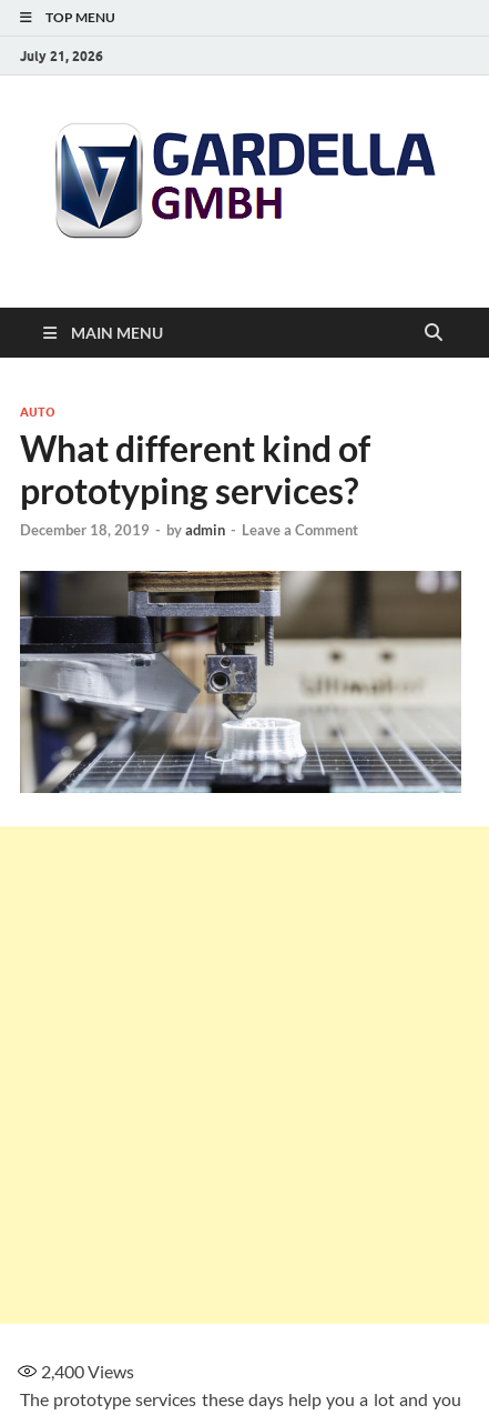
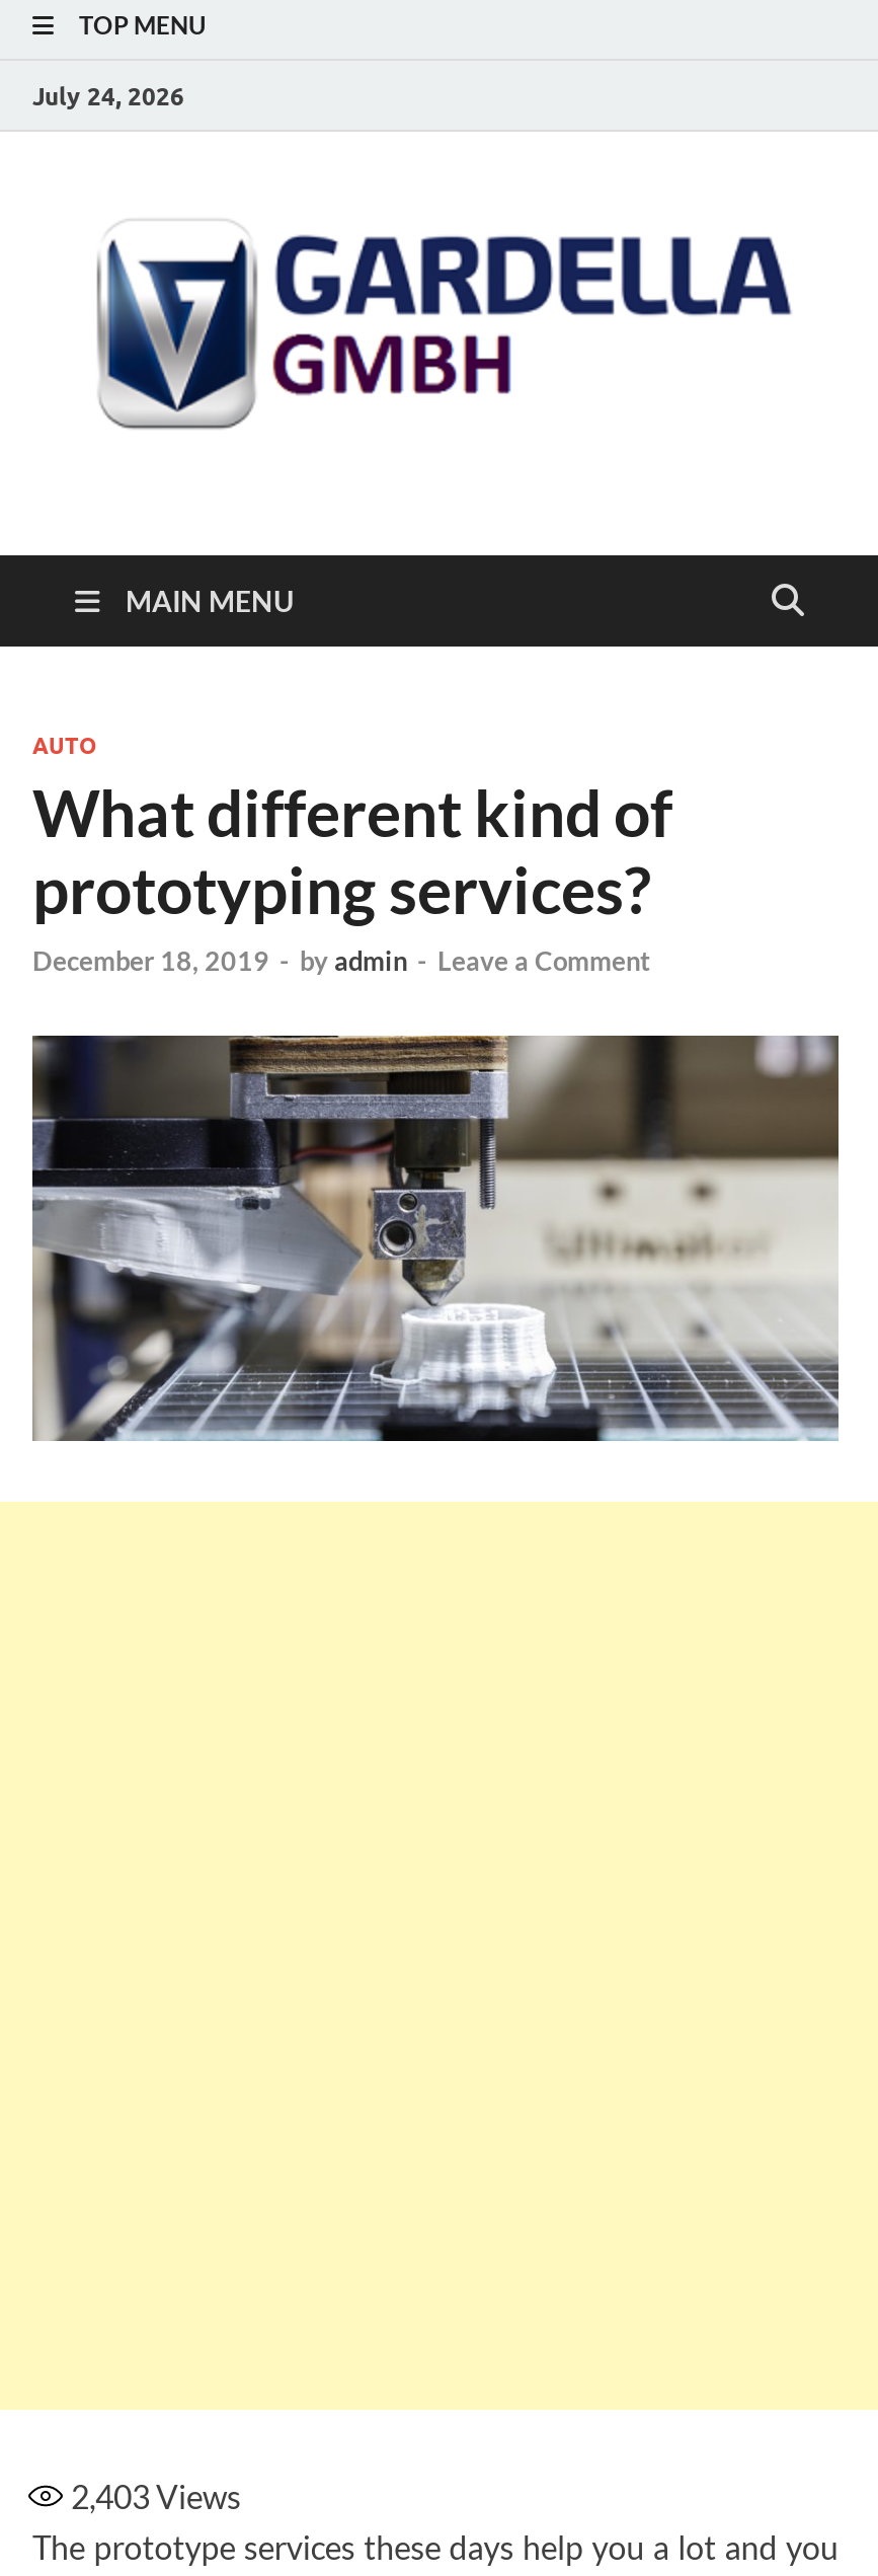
[20,47,103,64] July 21, 2026 -> [32,80,184,110] July 24, 2026
[41,1360,134,1382] 2,400 Views -> [71,2476,241,2515] 2,403 Views

